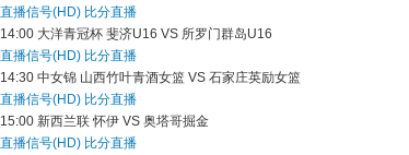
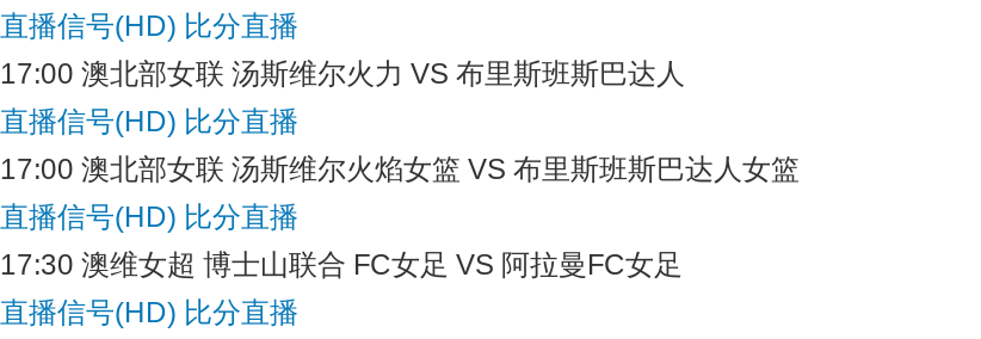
[0,26,272,41] 14:00 大洋青冠杯斐济U16 VS 所罗门群岛U16 -> [0,57,685,91] 17:00 澳北部女联汤斯维尔火力 VS 布里斯班斯巴达人
[0,70,301,85] 14:30 中女锦山西竹叶青酒女篮 VS 石家庄英励女篮 -> [0,153,800,186] 17:00 澳北部女联汤斯维尔火焰女篮 VS 布里斯班斯巴达人女篮
[0,114,209,129] 15:00 新西兰联怀伊 VS 奥塔哥掘金 -> [0,248,683,282] 17:30 澳维女超博士山联合 FC女足 VS 阿拉曼FC女足

